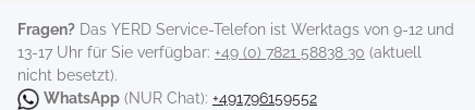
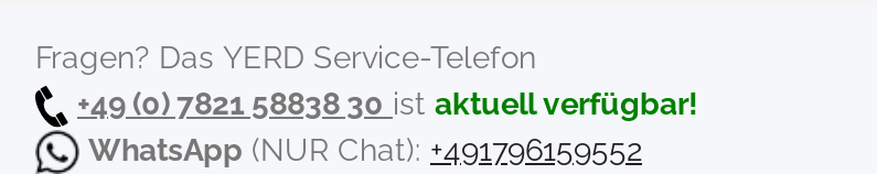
[17,21,454,84] Fragen? Das YERD Service-Telefon ist Werktags von 9-12 und | 13-17 Uhr für Sie verfügbar: +49 (0) 7821 58838 30 (aktuell | nicht besetzt). -> [35,40,697,121] Fragen? Das YERD Service-Telefon | +49 (0) 7821 58838 30 ist aktuell verfügbar!

